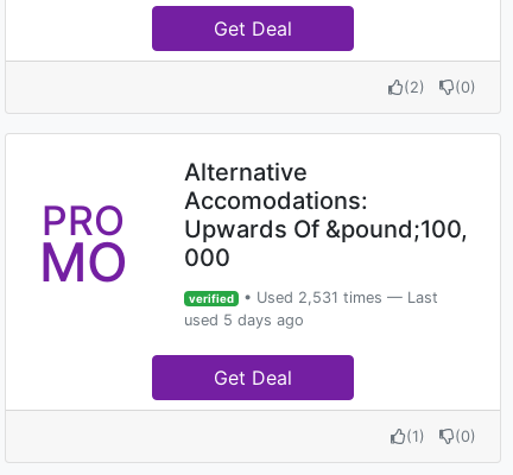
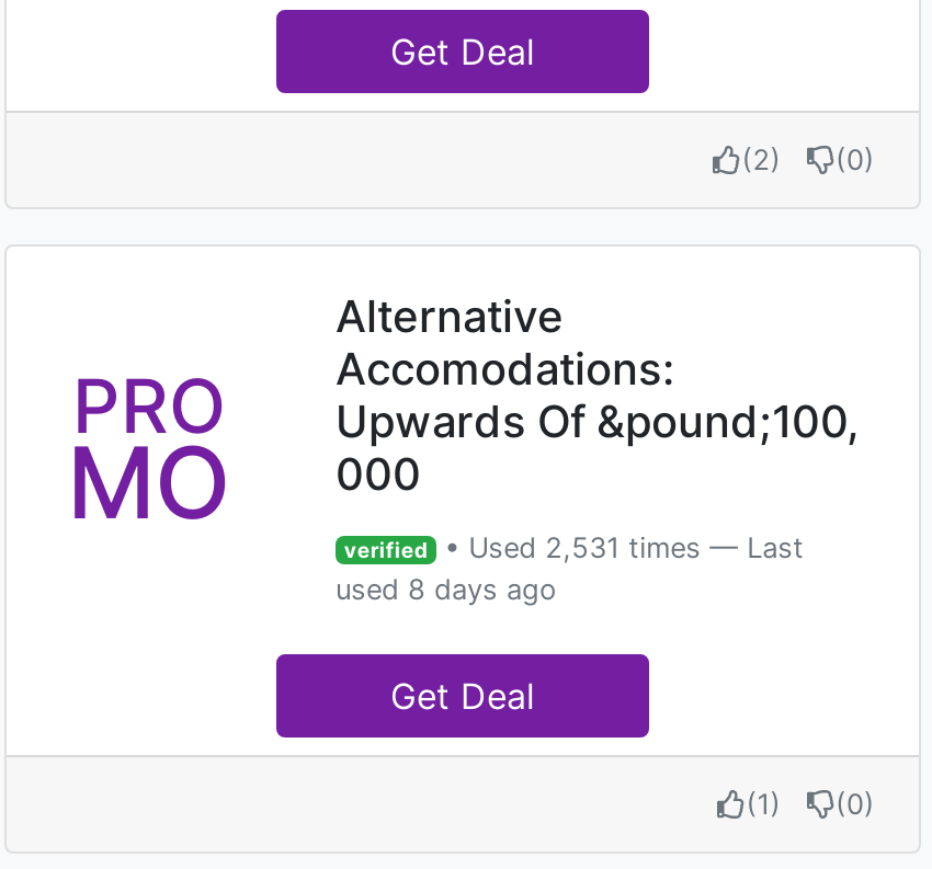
[184,311,304,329] used 5 days ago -> [336,573,557,606] used 8 days ago

